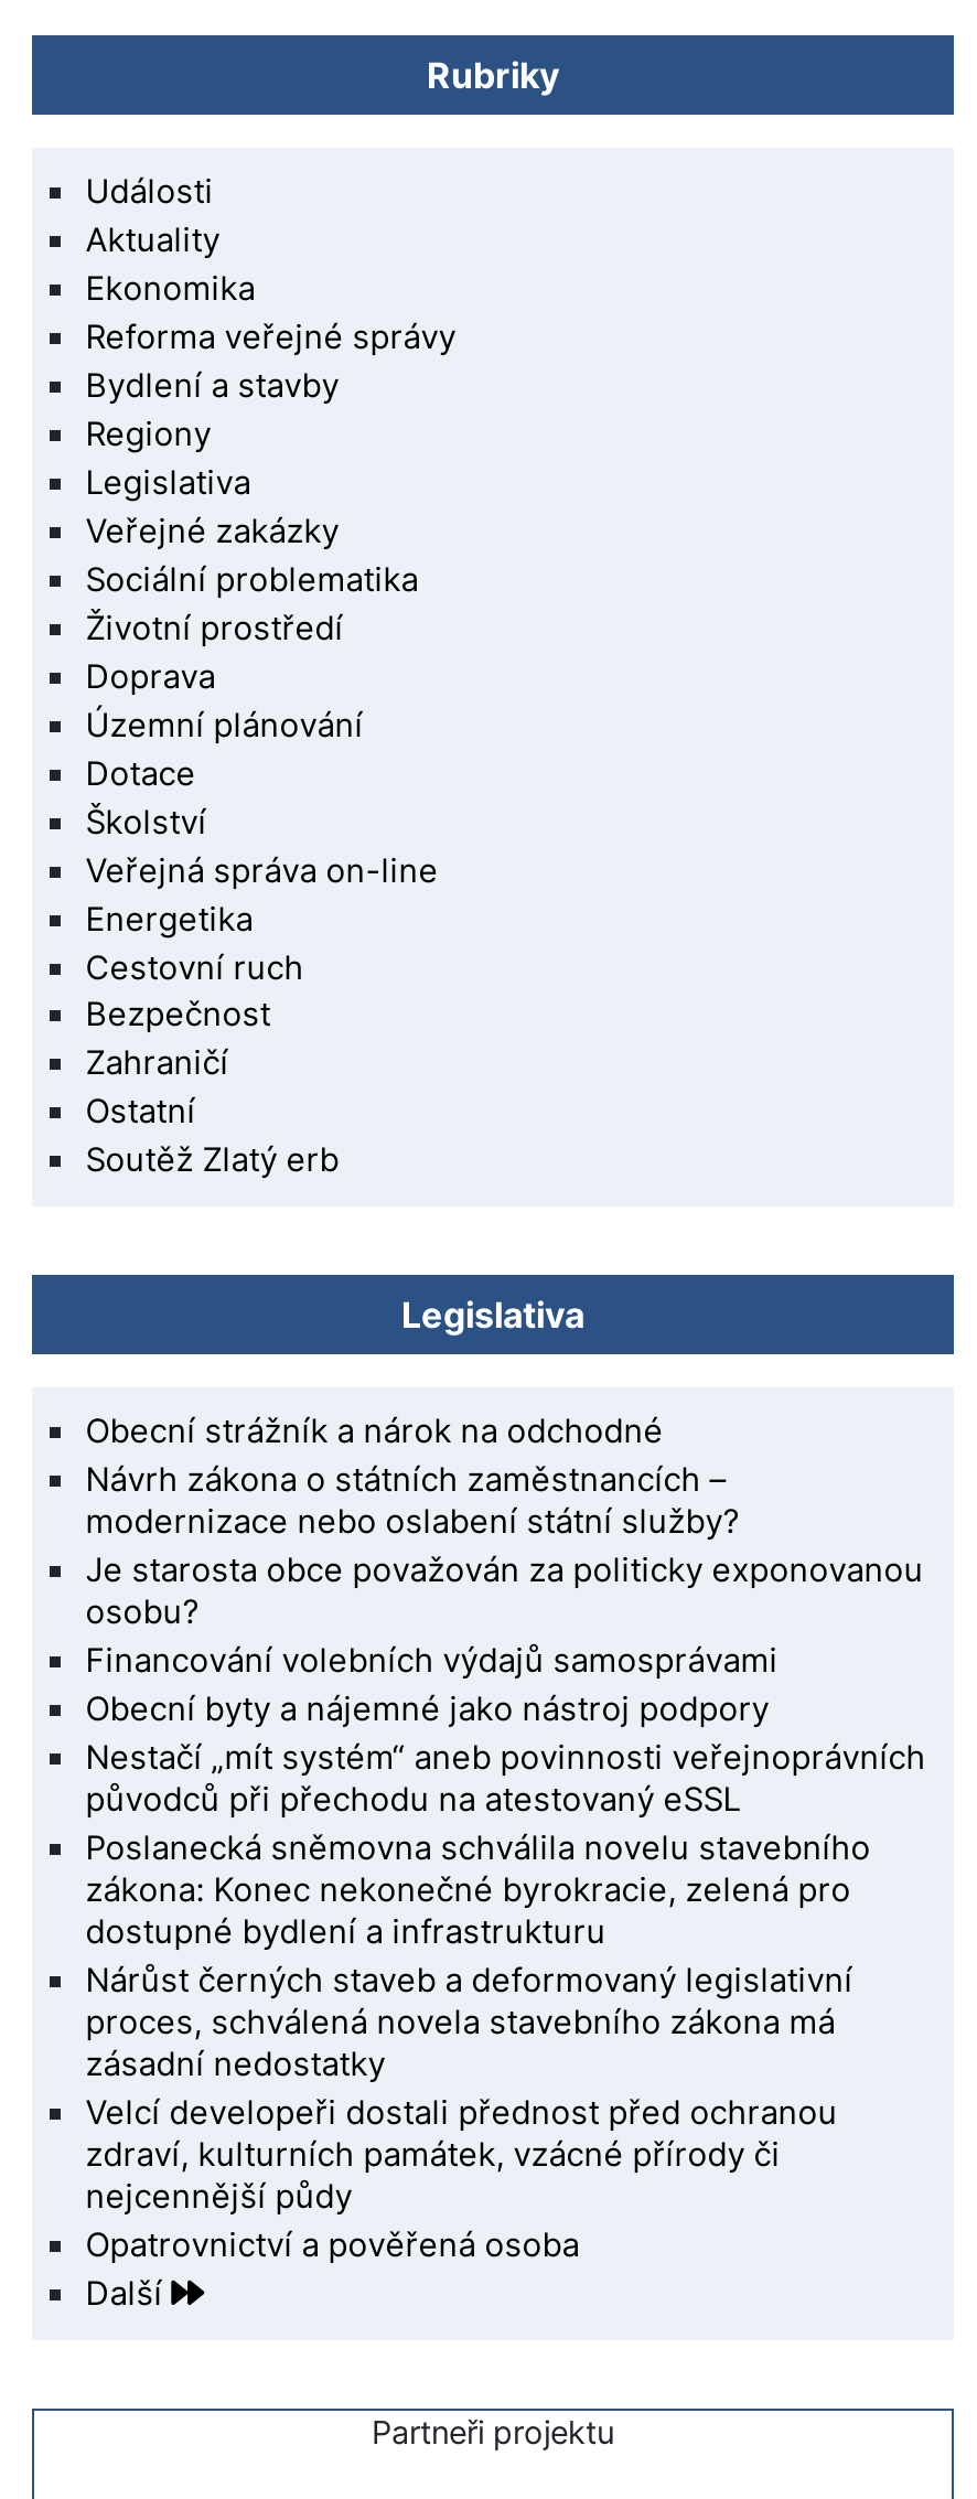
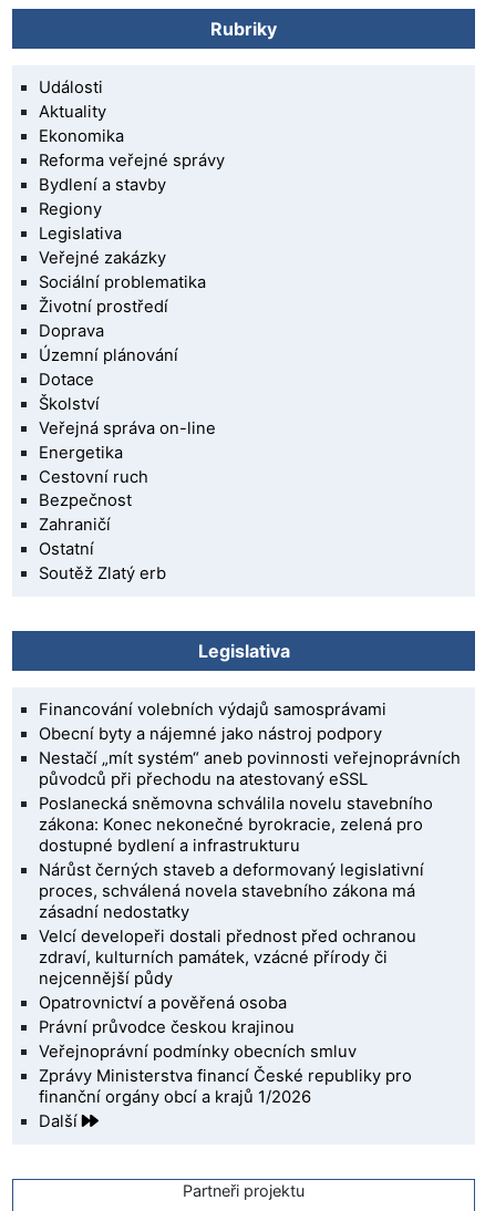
[85,1412,923,1633] Obecní strážník a nárok na odchodné | Návrh zákona o státních zaměstnancích – | modernizace nebo oslabení státní služby? | Je starosta obce považován za politicky exponovanou | osobu? -> none
moved [85,1641,926,2265] -> [39,700,461,1013]: Financování volebních výdajů samosprávami | Obecní byty a nájemné jako nástroj podpory | Nestačí „mít systém“ aneb povinnosti veřejnoprávních | ... | nejcennější půdy | Opatrovnictví a pověřená osoba
none -> [39,1017,412,1107] Právní průvodce českou krajinou | Veřejnoprávní podmínky obecních smluv | Zprávy Ministerstva financí České republiky pro | finanční orgány obcí a krajů 1/2026

